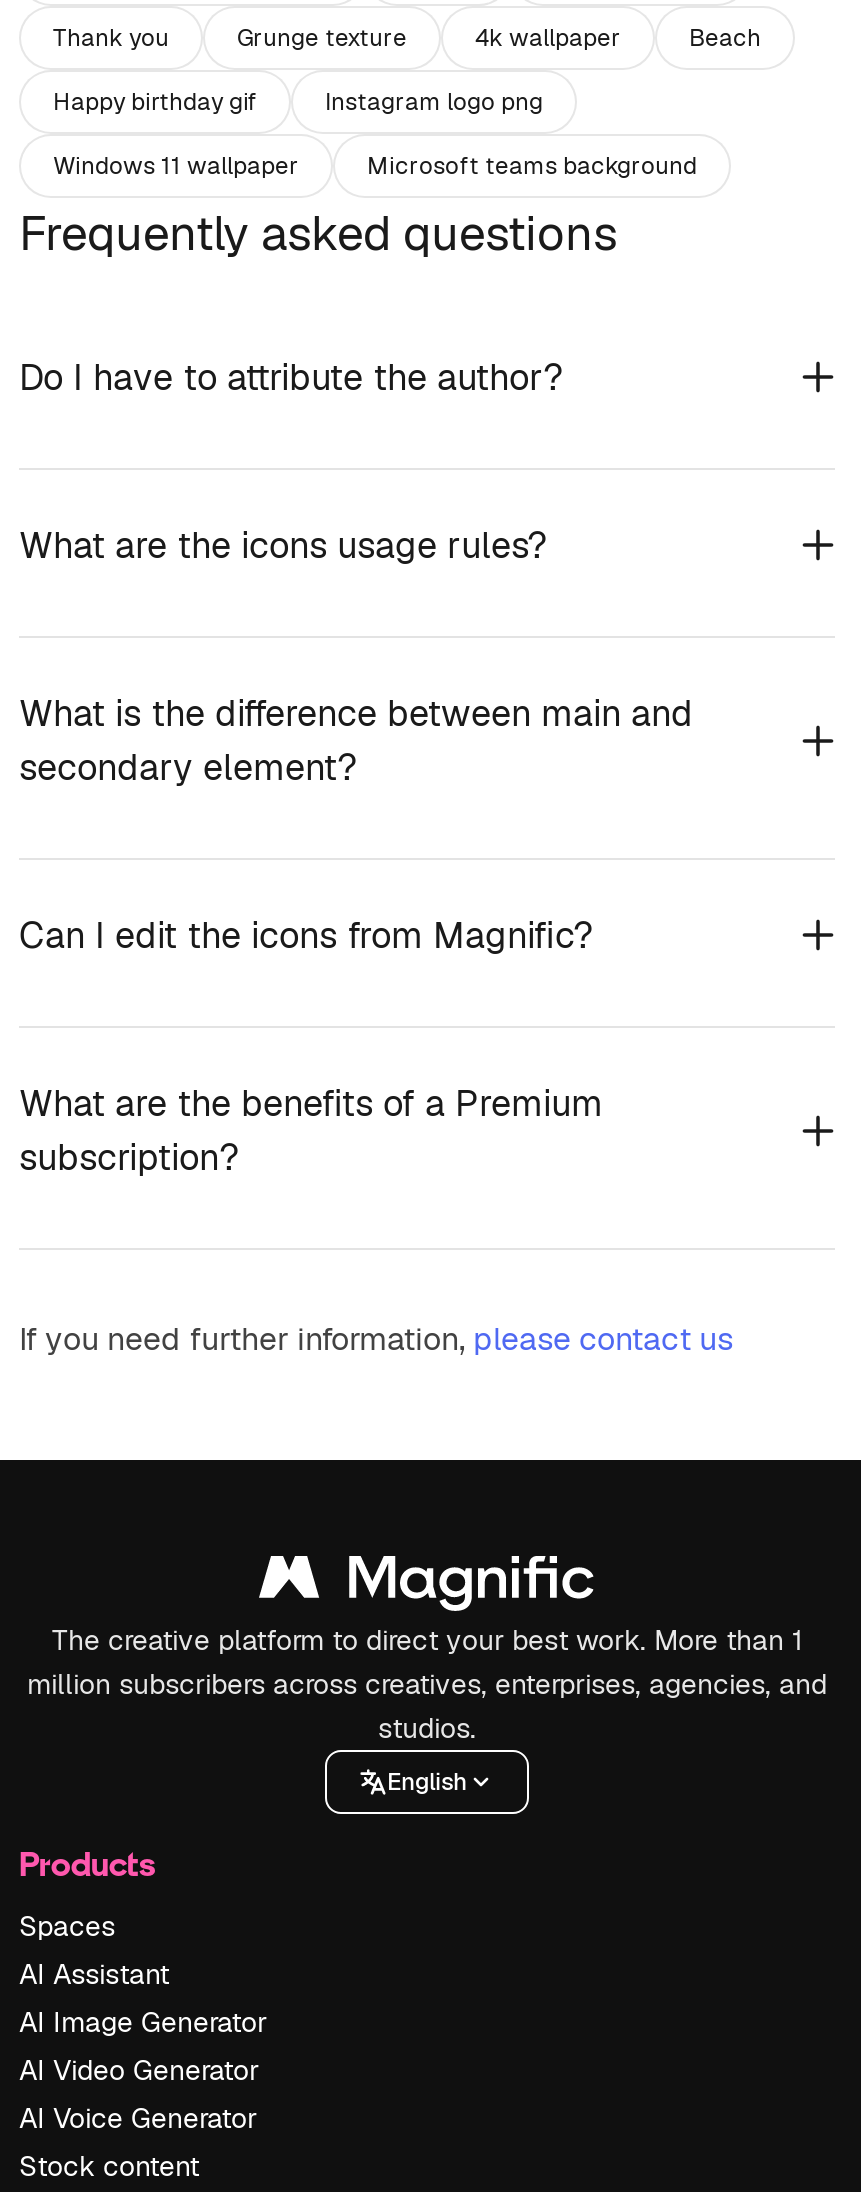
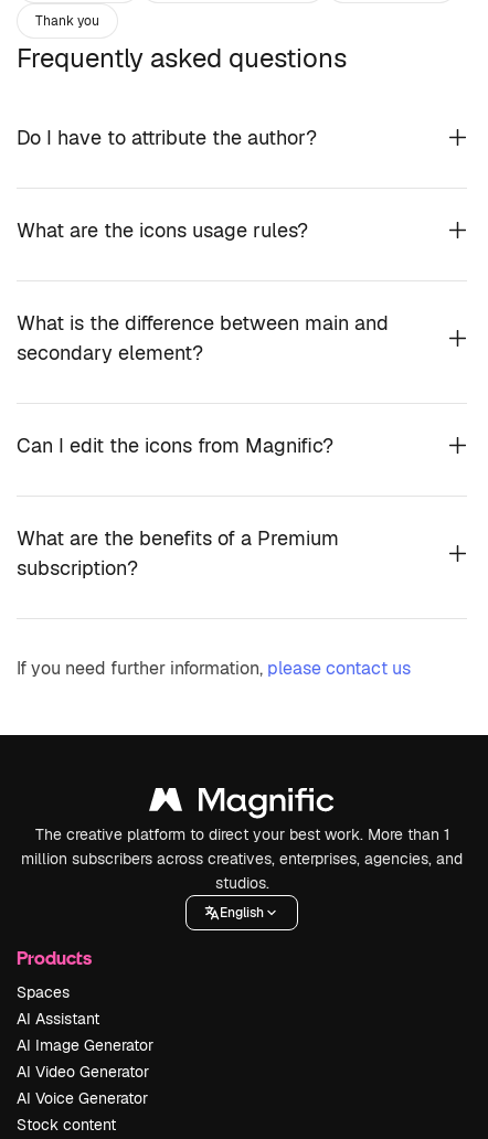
[53,21,761,181] Grunge texture | 4k wallpaper | Beach | Happy birthday gif | Instagram logo png | Windows 11 wallpaper | Microsoft teams background -> none

